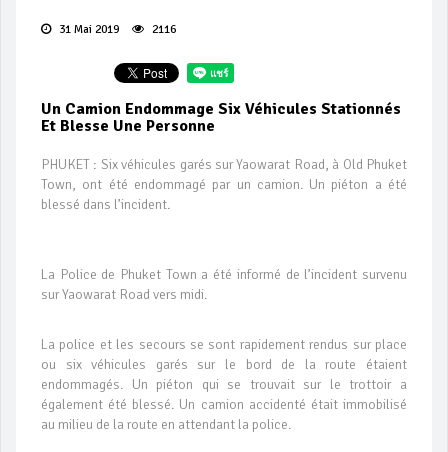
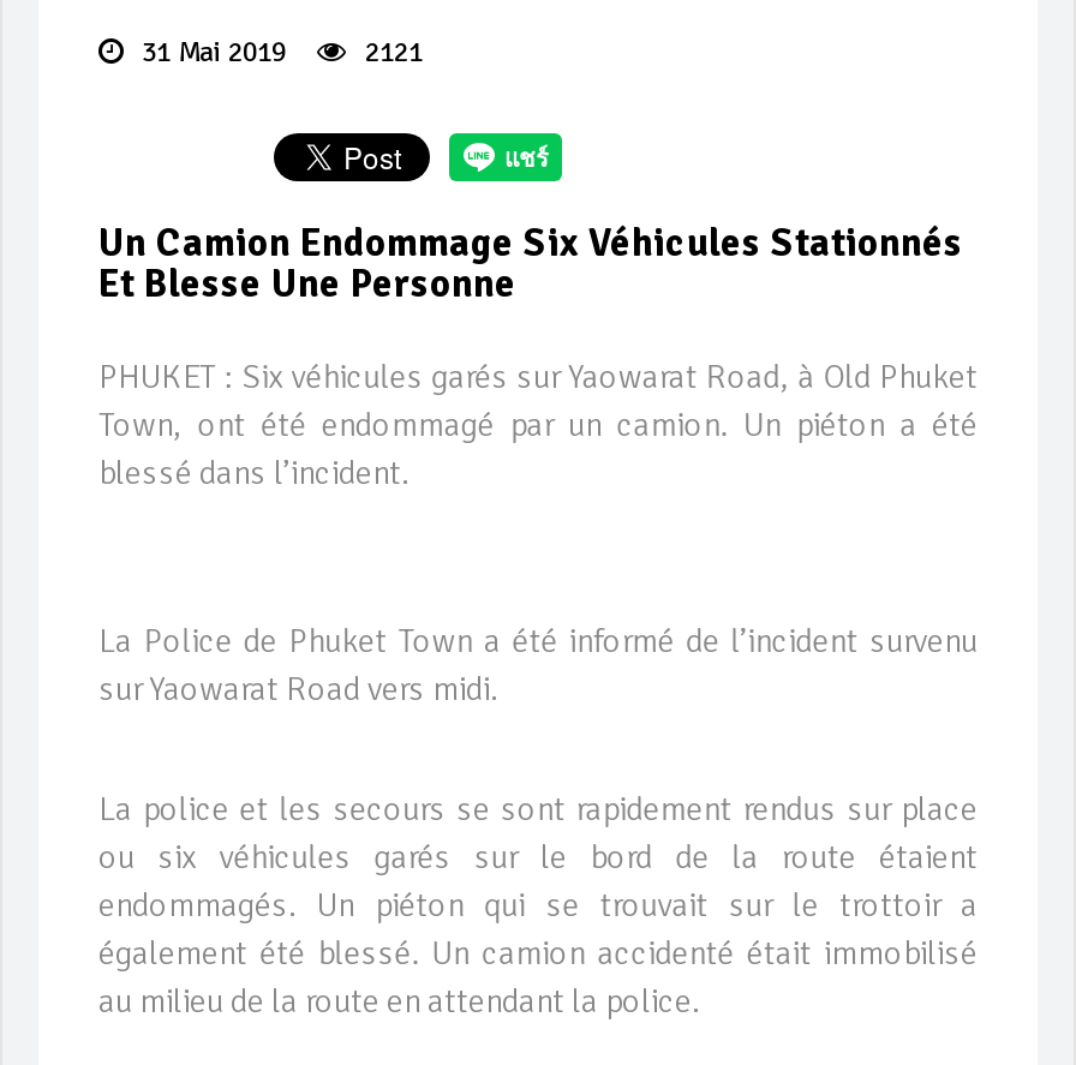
[56,22,176,37] 31 Mai 2019 2116 -> [134,35,423,71] 31 Mai 2019 2121

